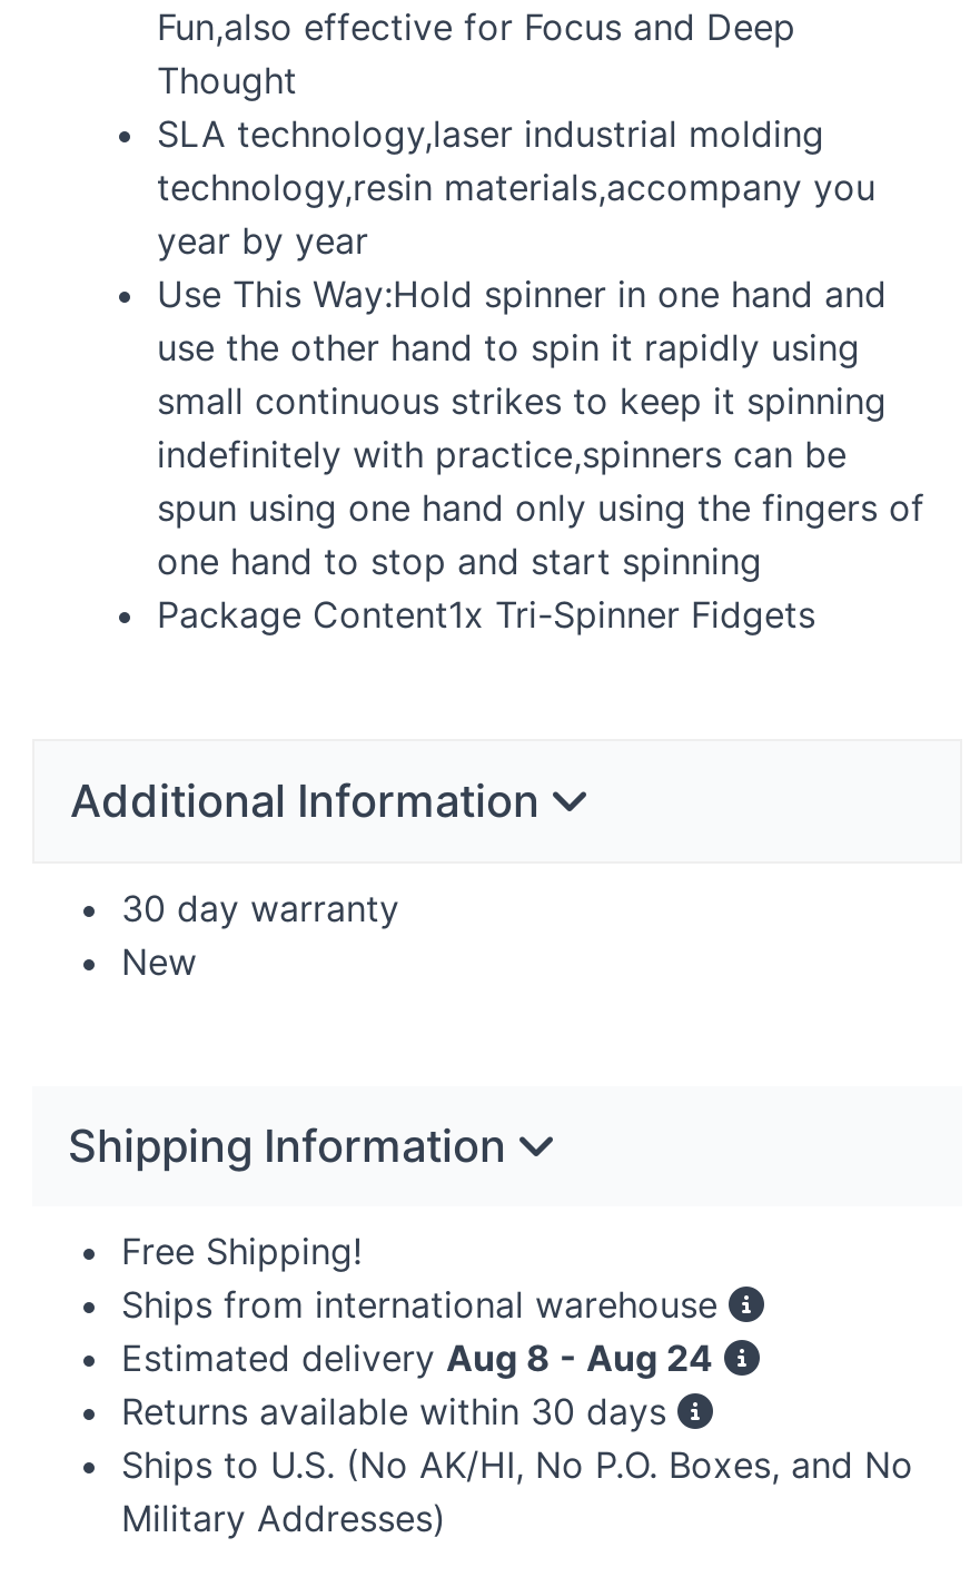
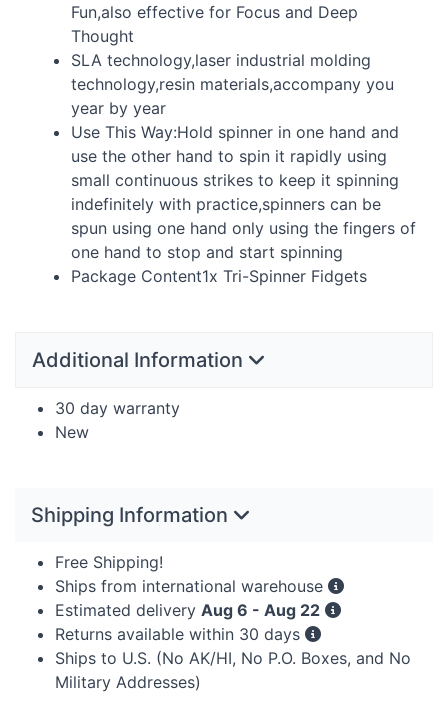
[121,1335,713,1379] Estimated delivery Aug 8 - Aug 24 -> [55,600,320,620] Estimated delivery Aug 6 - Aug 22

